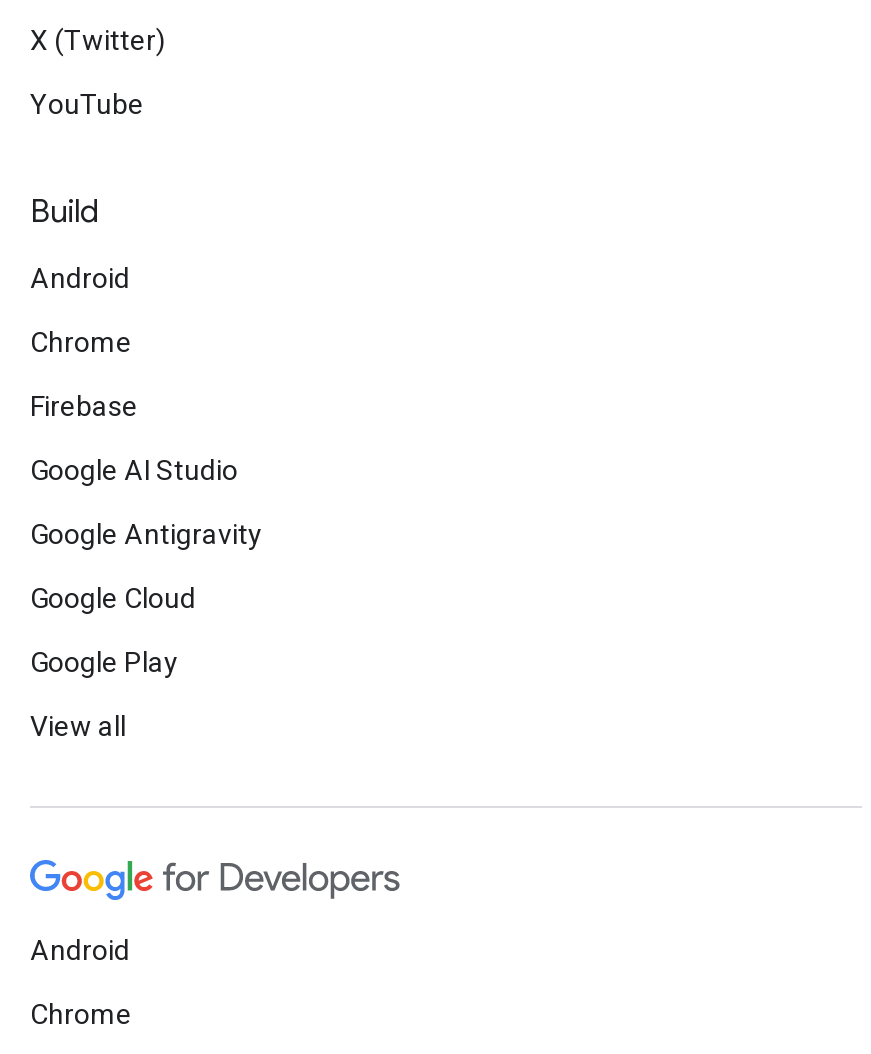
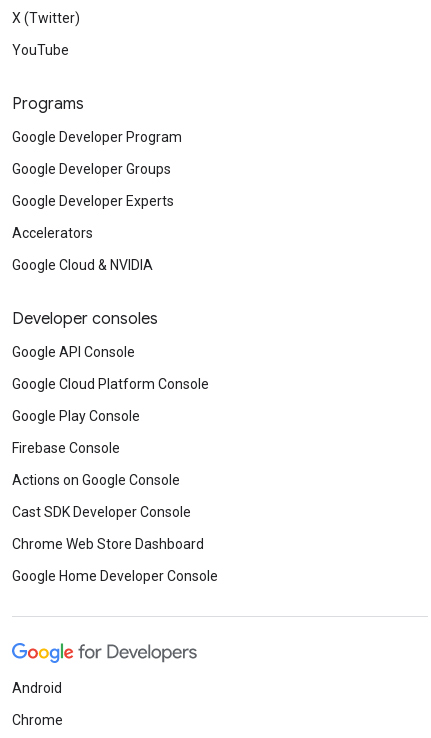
[30,192,262,742] Build | Android | Chrome | Firebase | Google AI Studio | Google Antigravity | Google Cloud | Google Play | View all -> [12,94,218,584] Programs | Google Developer Program | Google Developer Groups | Google Developer Experts | Accelerators | Google Cloud & NVIDIA | Developer consoles | Google API Console | Google Cloud Platform Console | Google Play Console | Firebase Console | Actions on Google Console | Cast SDK Developer Console | Chrome Web Store Dashboard | Google Home Developer Console

